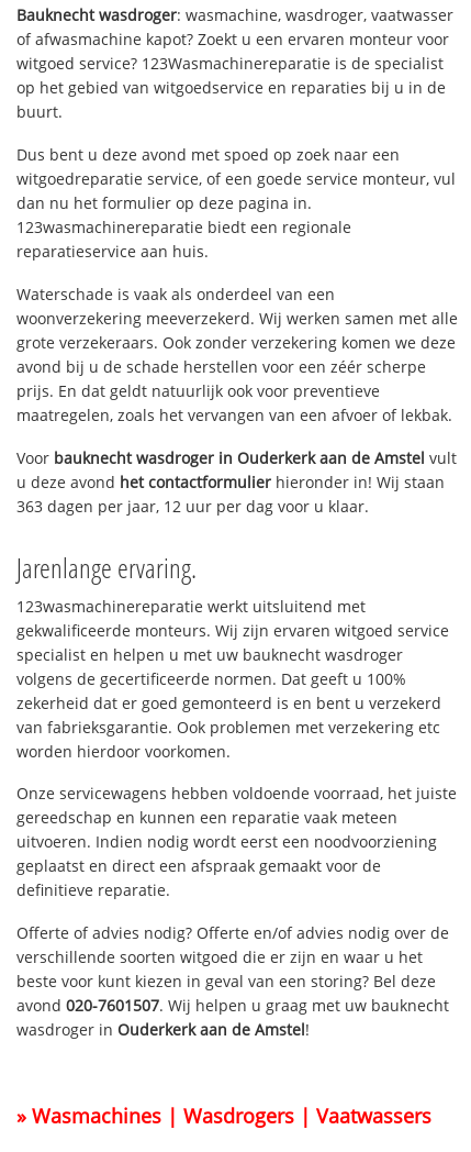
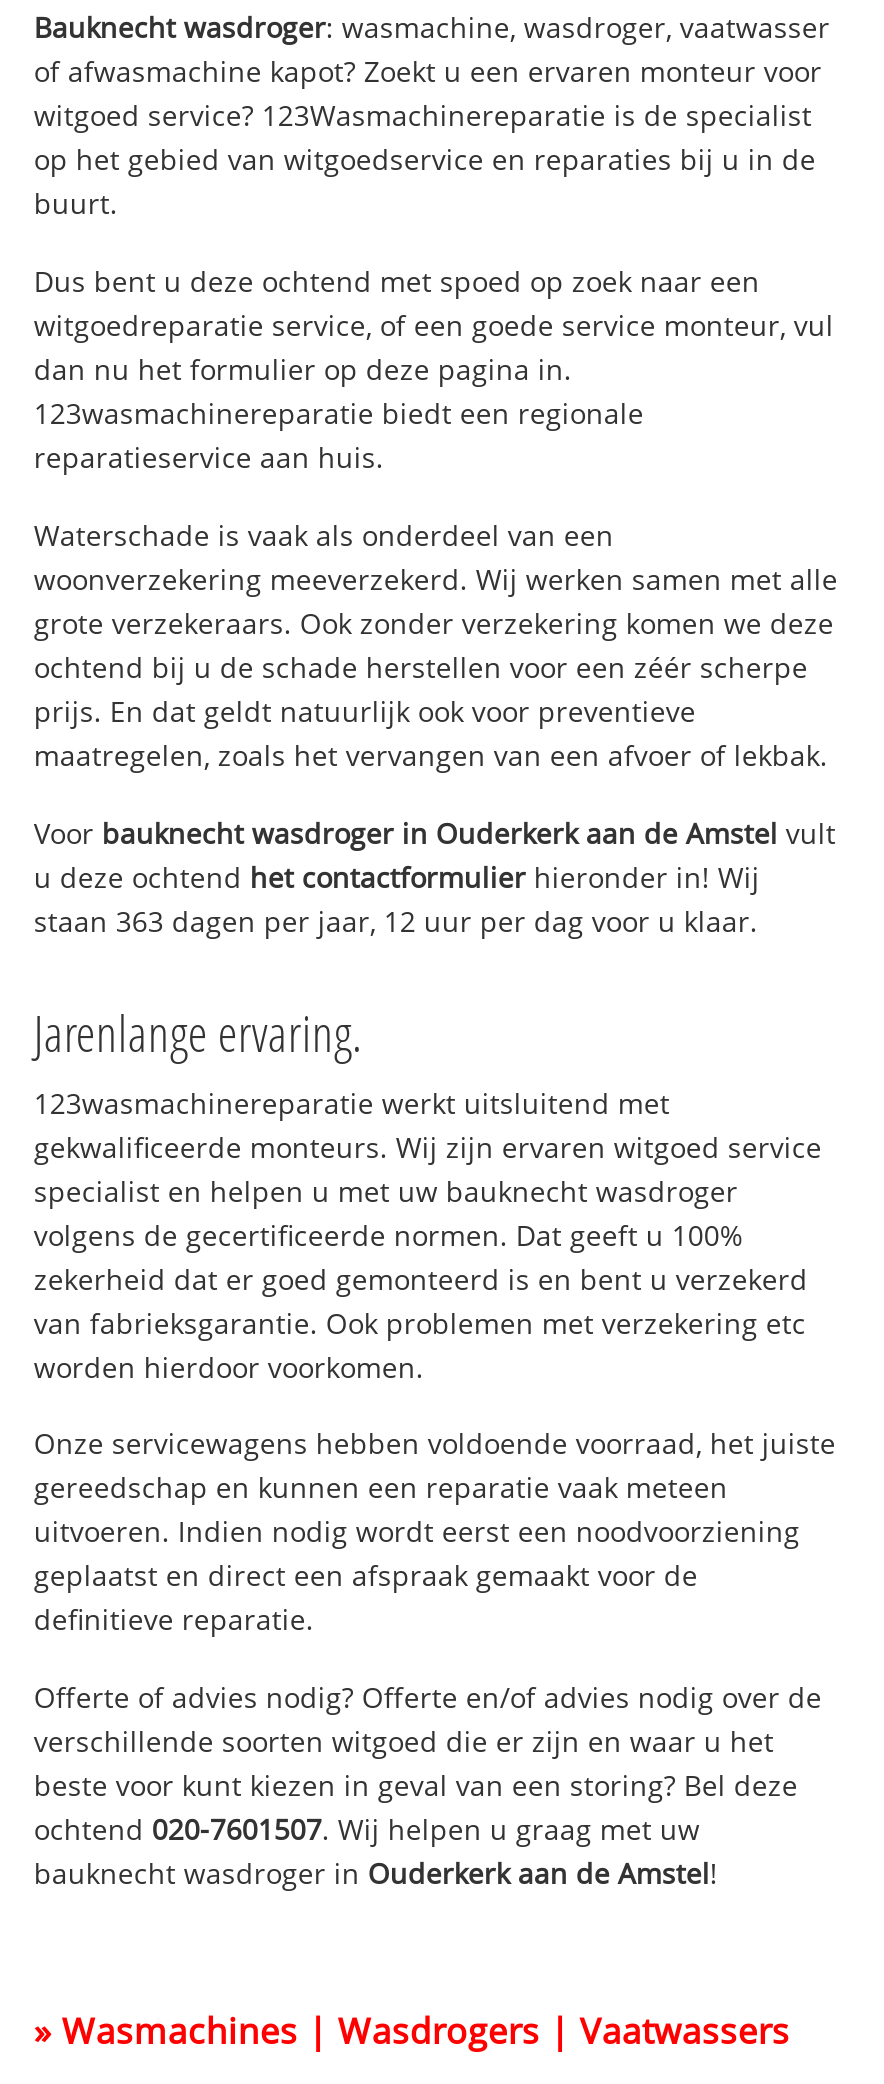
[17,144,400,165] Dus bent u deze avond met spoed op zoek naar een -> [34,262,760,300] Dus bent u deze ochtend met spoed op zoek naar een
[17,356,426,377] avond bij u de schade herstellen voor een zéér scherpe -> [34,648,808,686] ochtend bij u de schade herstellen voor een zéér scherpe
[17,471,445,516] u deze avond het contactformulier hieronder in! Wij staan | 363 dagen per jaar, 12 uur per dag voor u klaar. -> [34,857,760,939] u deze ochtend het contactformulier hieronder in! Wij | staan 363 dagen per jaar, 12 uur per dag voor u klaar.
[17,995,449,1040] avond 020-7601507. Wij helpen u graag met uw bauknecht | wasdroger in Ouderkerk aan de Amstel! -> [34,1810,718,1892] ochtend 020-7601507. Wij helpen u graag met uw | bauknecht wasdroger in Ouderkerk aan de Amstel!

